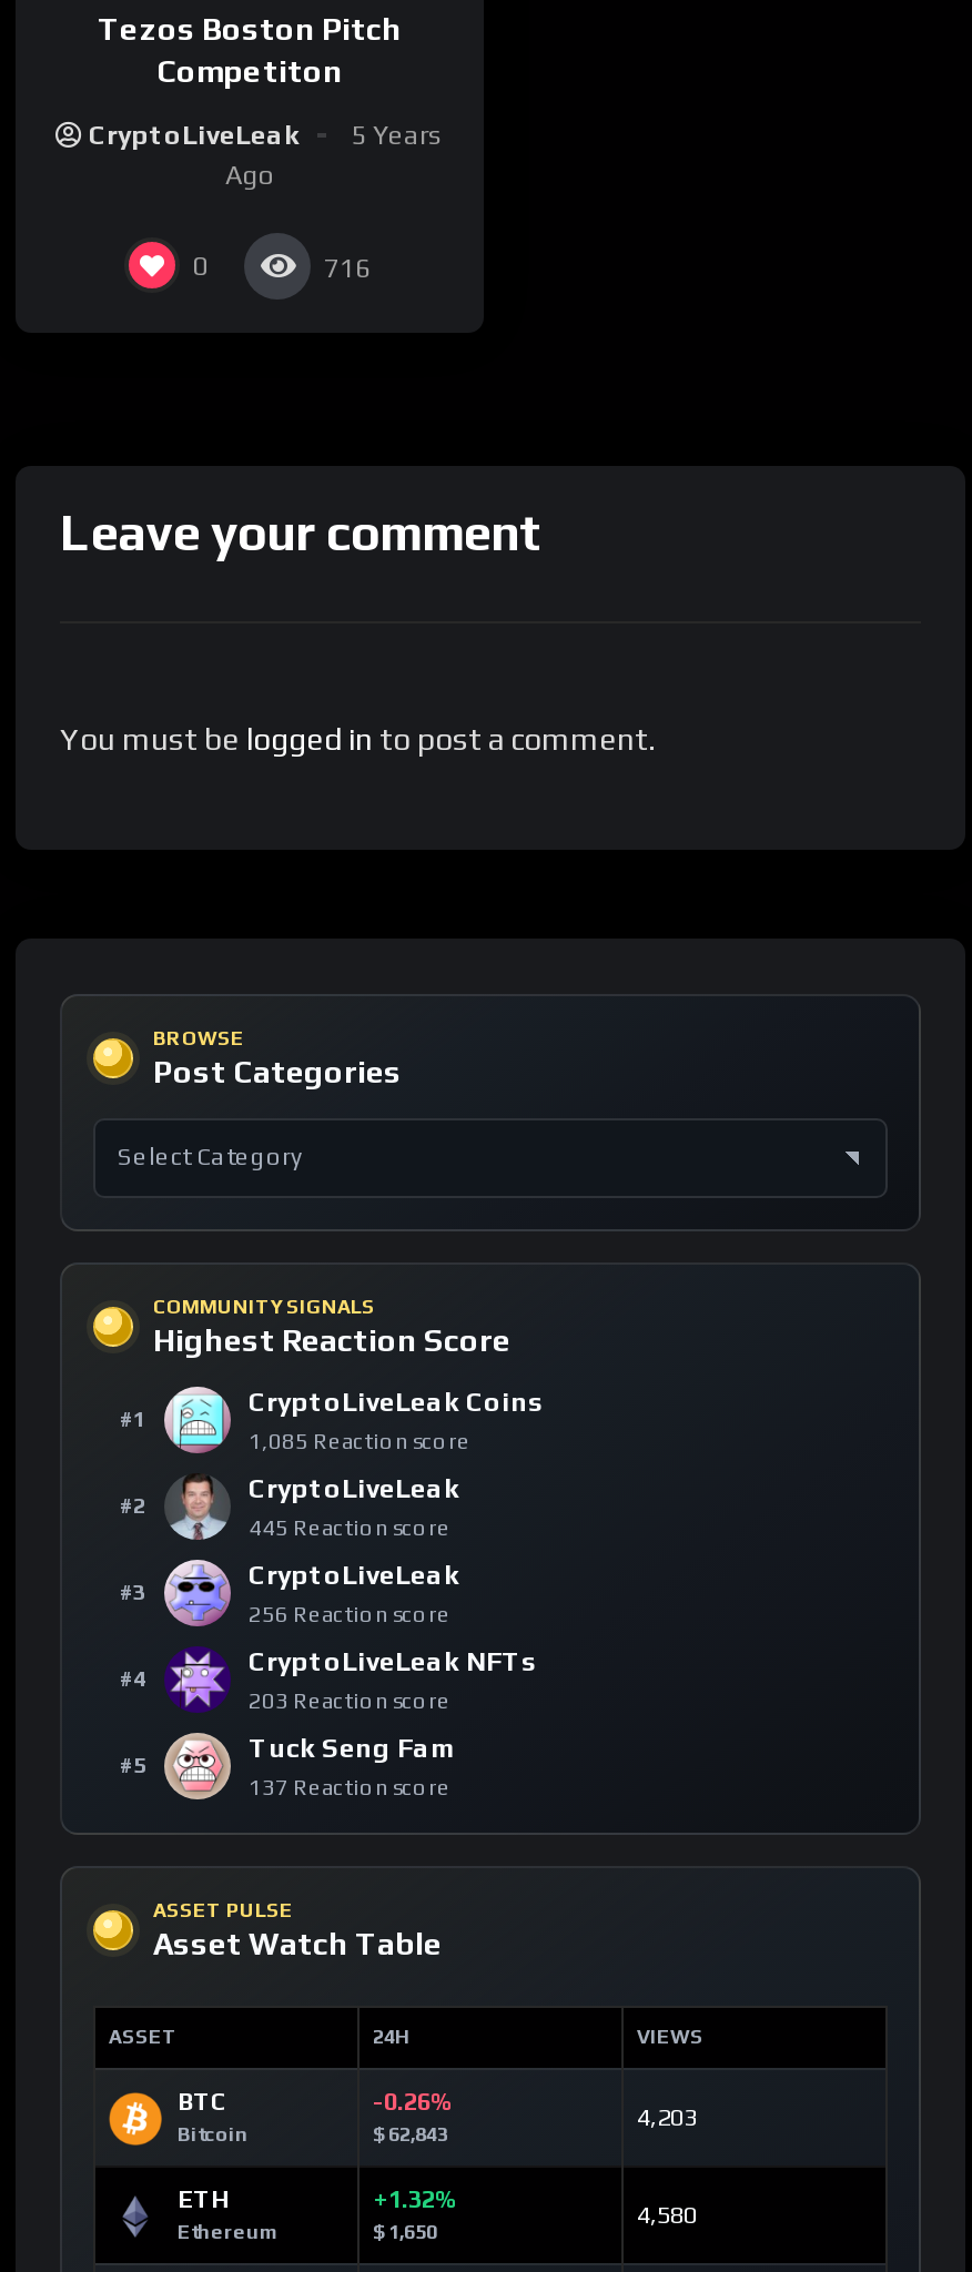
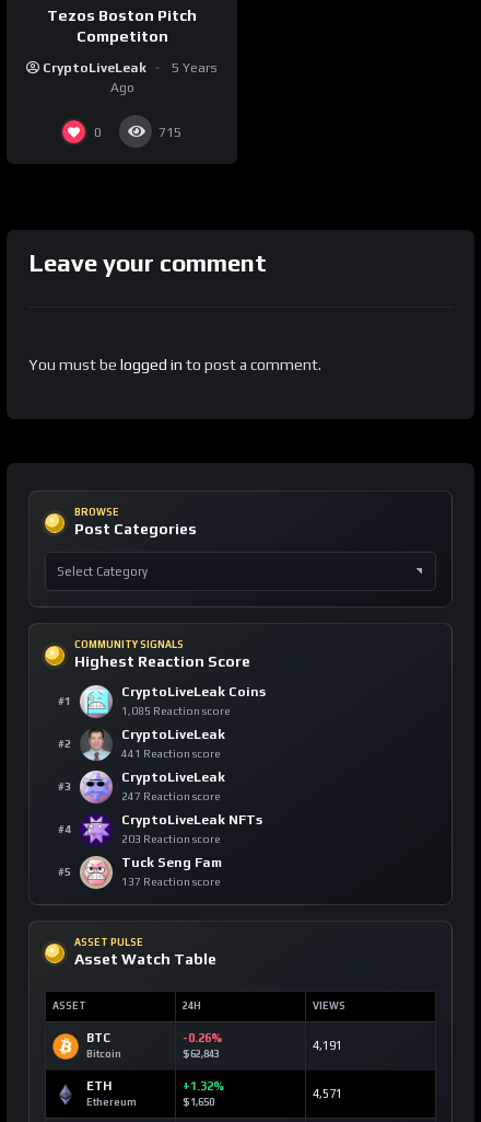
[324,251,371,282] 716 -> [159,125,181,140] 715
[249,1514,450,1538] 445 Reaction score -> [121,748,221,760] 441 Reaction score
[249,1600,450,1625] 256 Reaction score -> [121,791,221,803] 247 Reaction score
[637,2104,697,2130] 4,203 -> [313,1039,342,1052] 4,191
[637,2201,697,2228] 4,580 -> [313,1087,342,1100] 4,571

